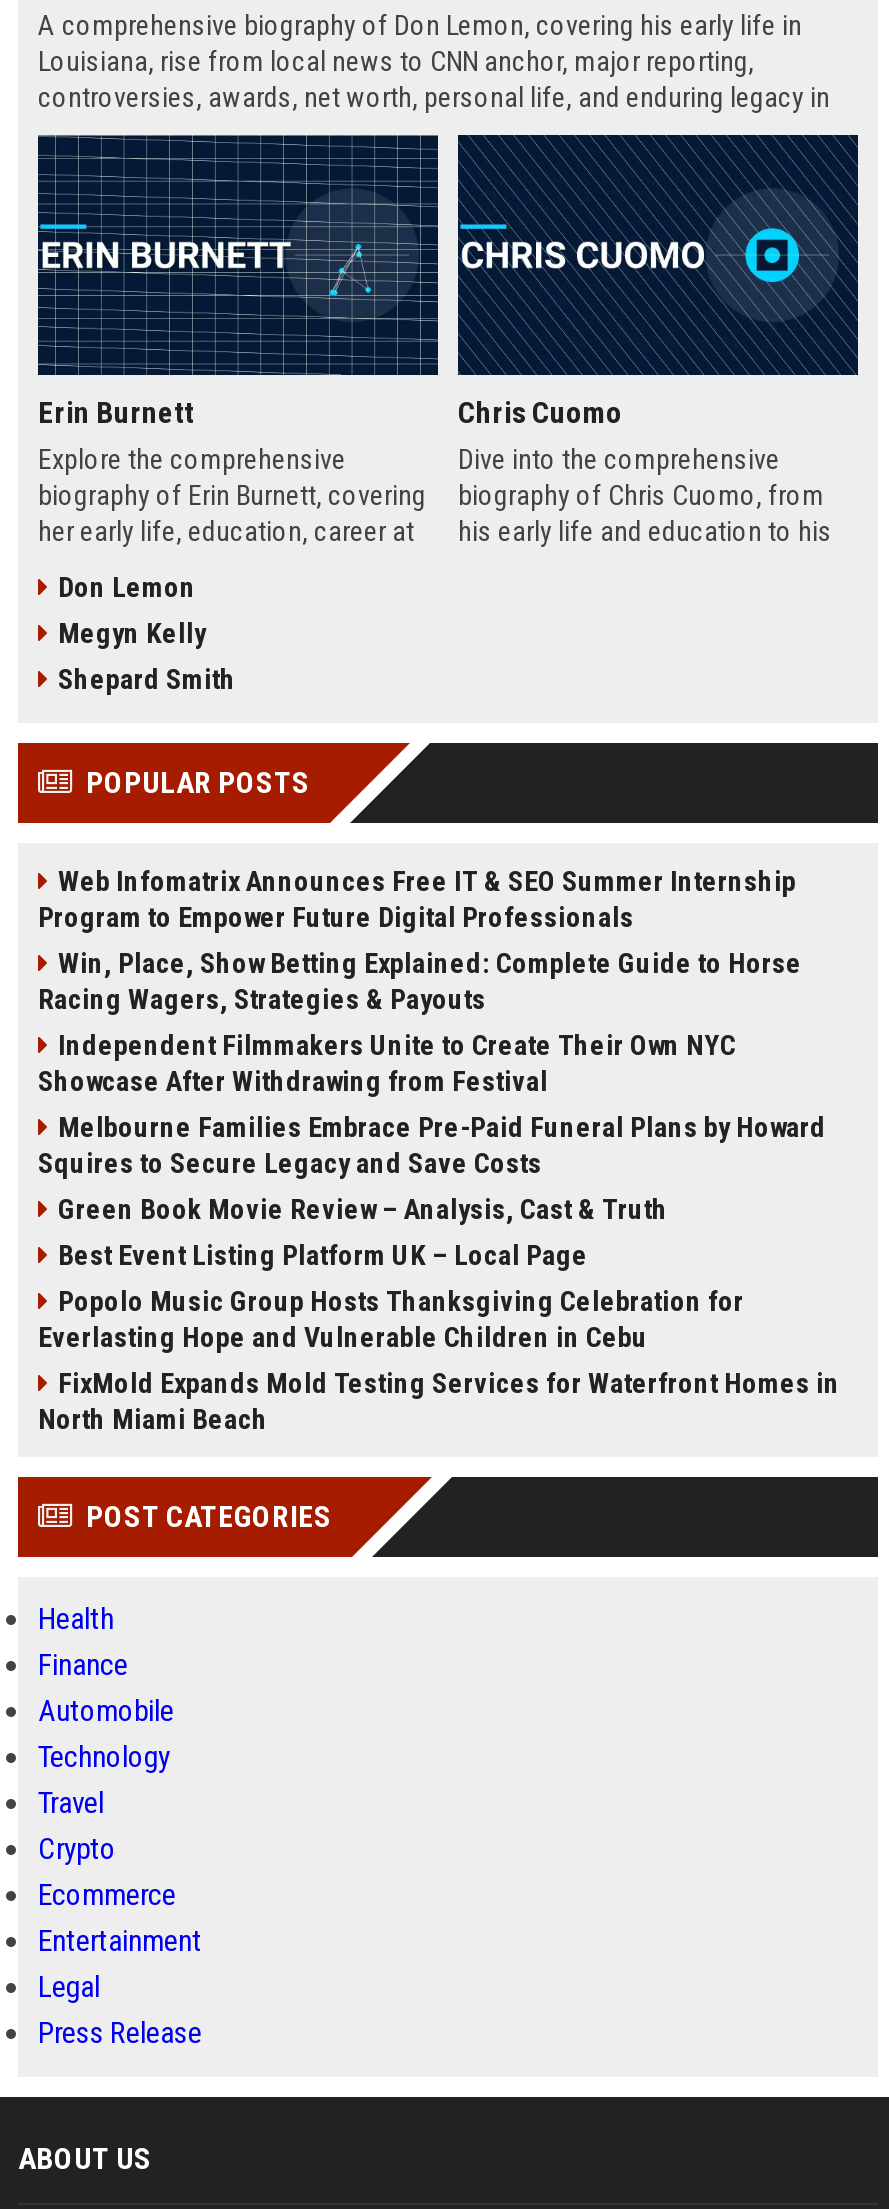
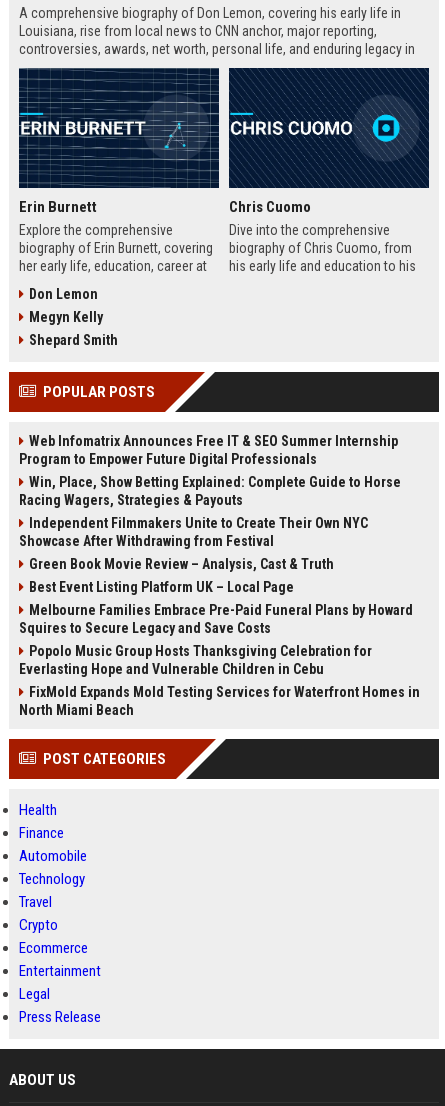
moved [38,1111,826,1179] -> [19,602,413,636]: Melbourne Families Embrace Pre-Paid Funeral Plans by Howard | Squires to Secure Legacy and Save Costs
moved [58,1193,668,1271] -> [29,556,334,595]: Green Book Movie Review – Analysis, Cast & Truth | Best Event Listing Platform UK – Local Page

